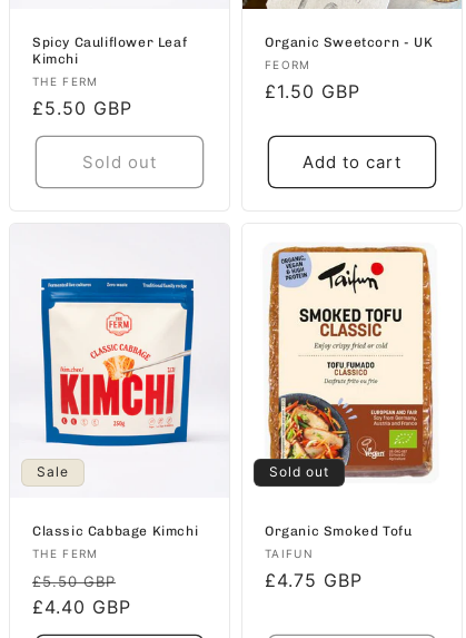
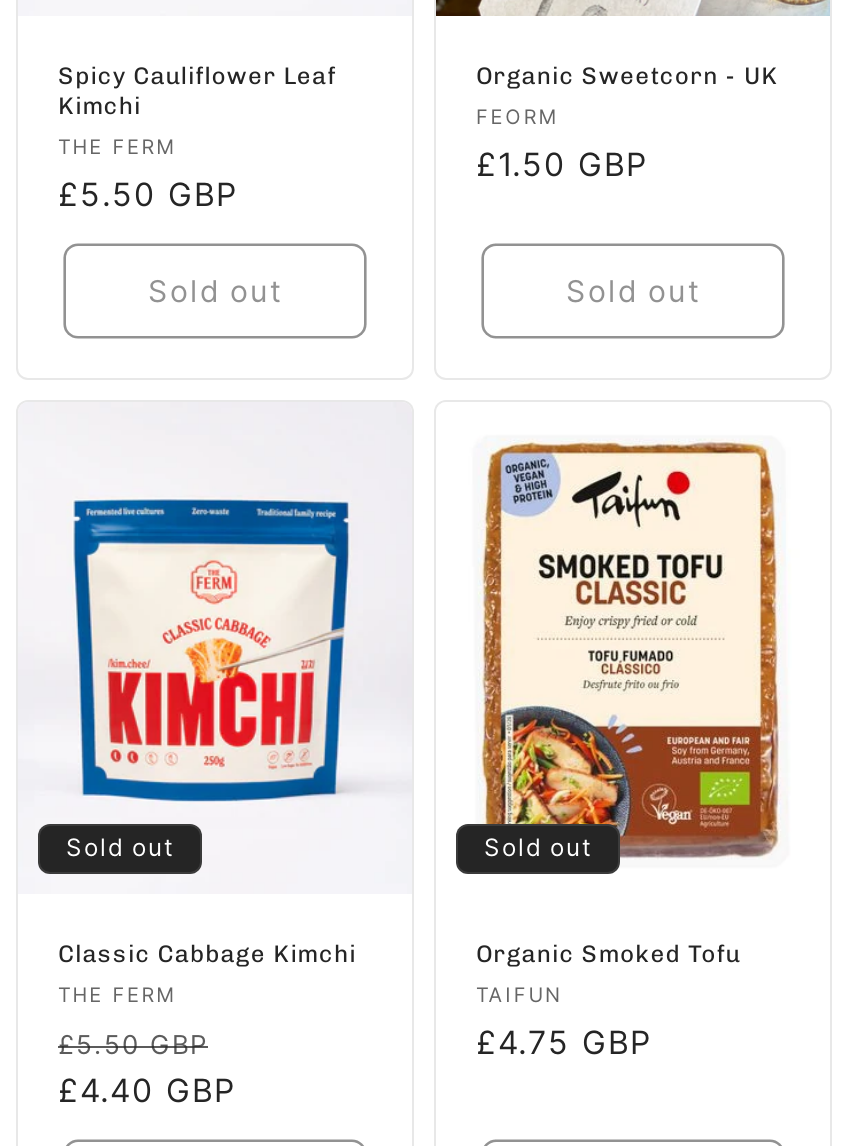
[303,151,401,172] Add to cart -> [566,271,700,309] Sold out
[37,464,69,480] Sale -> [66,833,174,863] Sold out

